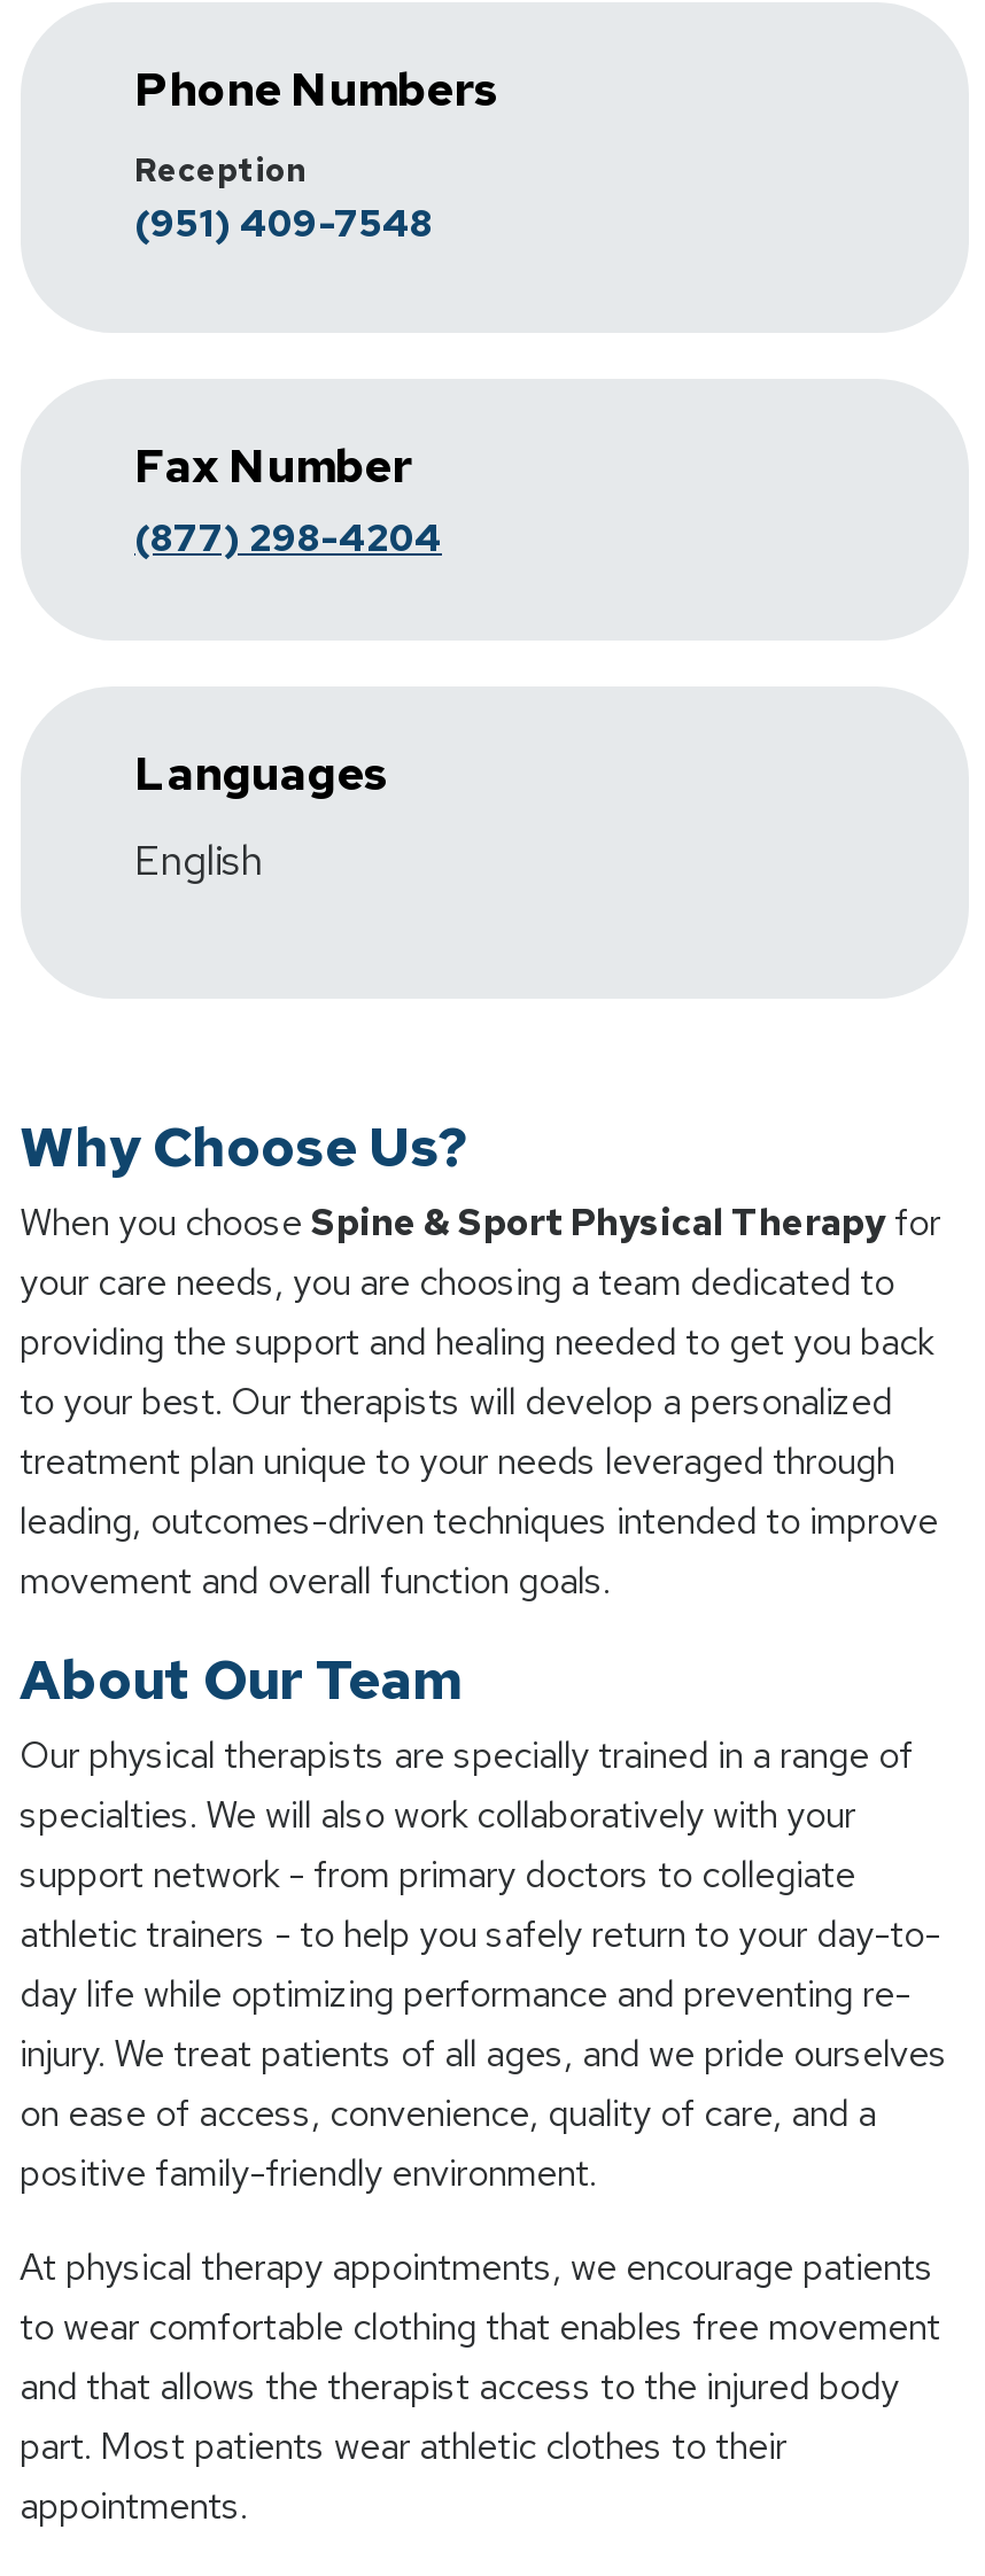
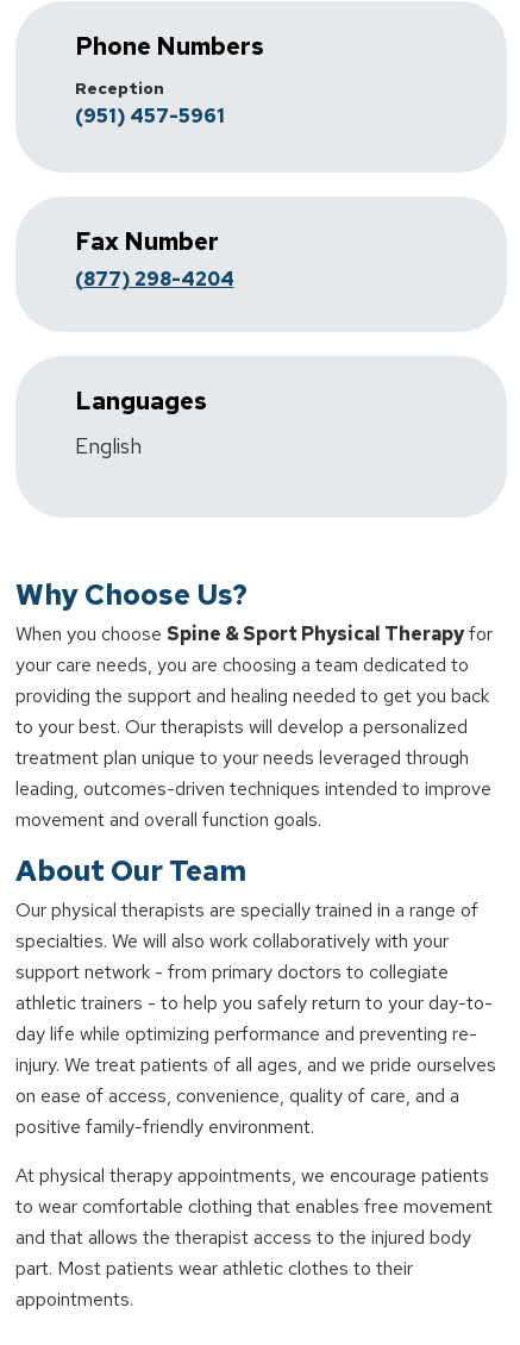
[134,200,433,248] (951) 409-7548 -> [74,104,224,129] (951) 457-5961

